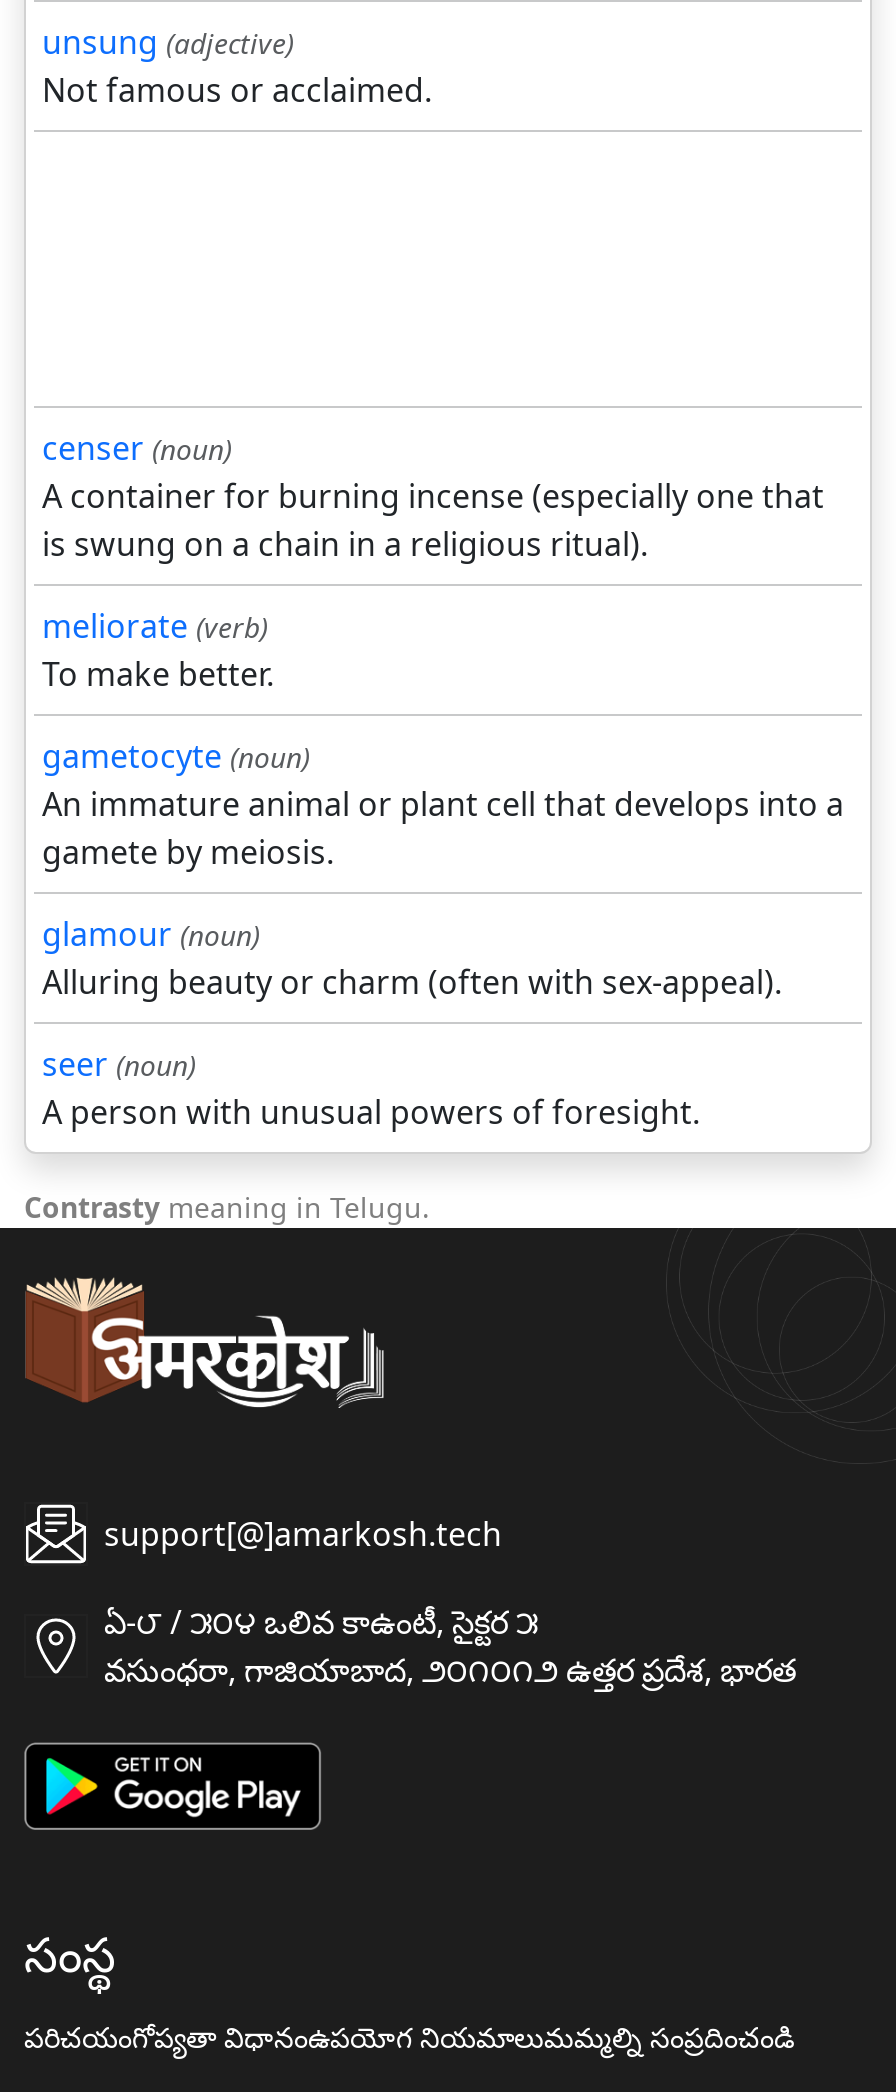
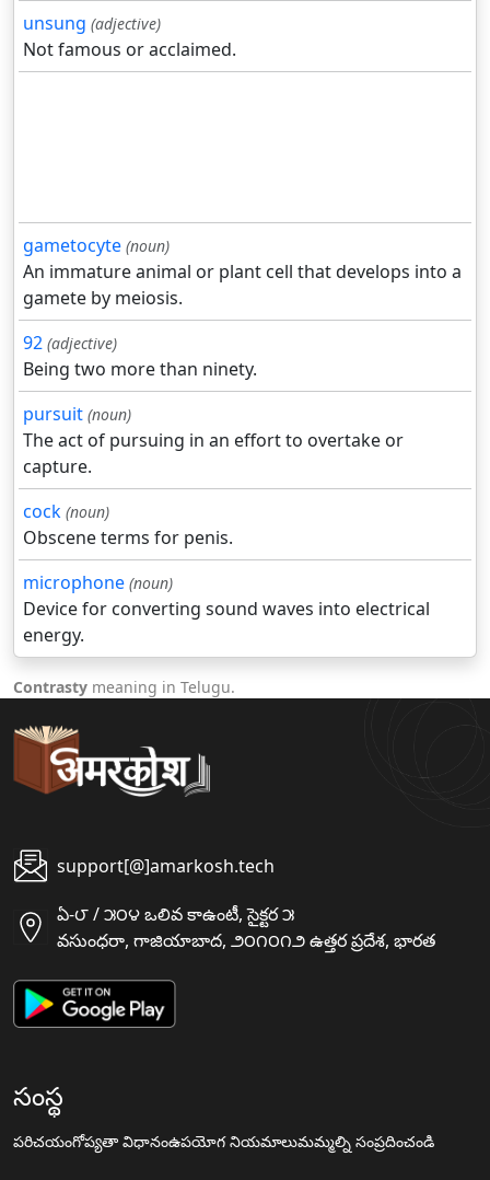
[42,427,824,697] censer (noun) | A container for burning incense (especially one that | is swung on a chain in a religious ritual). | meliorate (verb) | To make better. -> none
moved [42,735,844,875] -> [23,234,462,310]: gametocyte (noun) | An immature animal or plant cell that develops into a | gamete by meiosis.
[42,913,782,1135] glamour (noun) | Alluring beauty or charm (often with sex-appeal). | seer (noun) | A person with unusual powers of foresight. -> [23,331,430,647] 92 (adjective) | Being two more than ninety. | pursuit (noun) | The act of pursuing in an effort to overtake or | capture. | cock (noun) | Obscene terms for penis. | microphone (noun) | Device for converting sound waves into electrical | energy.

